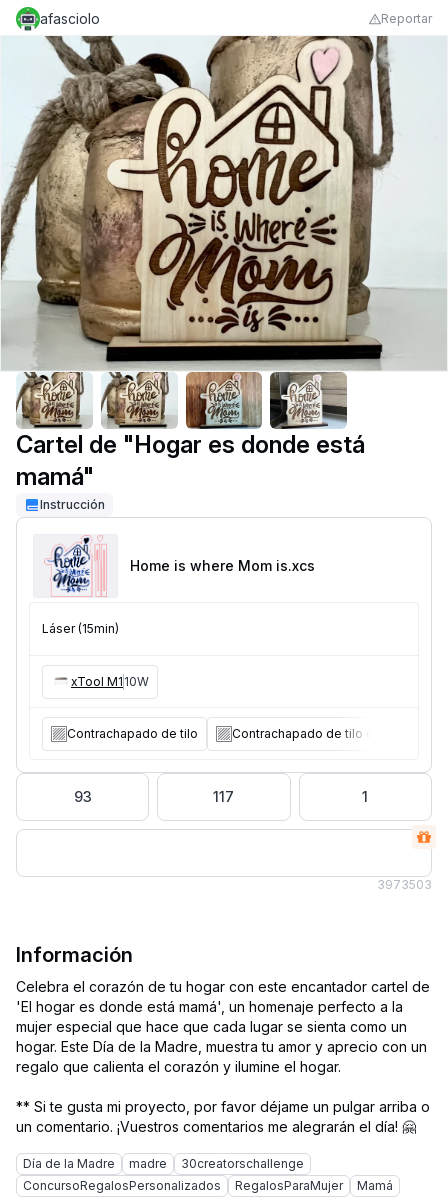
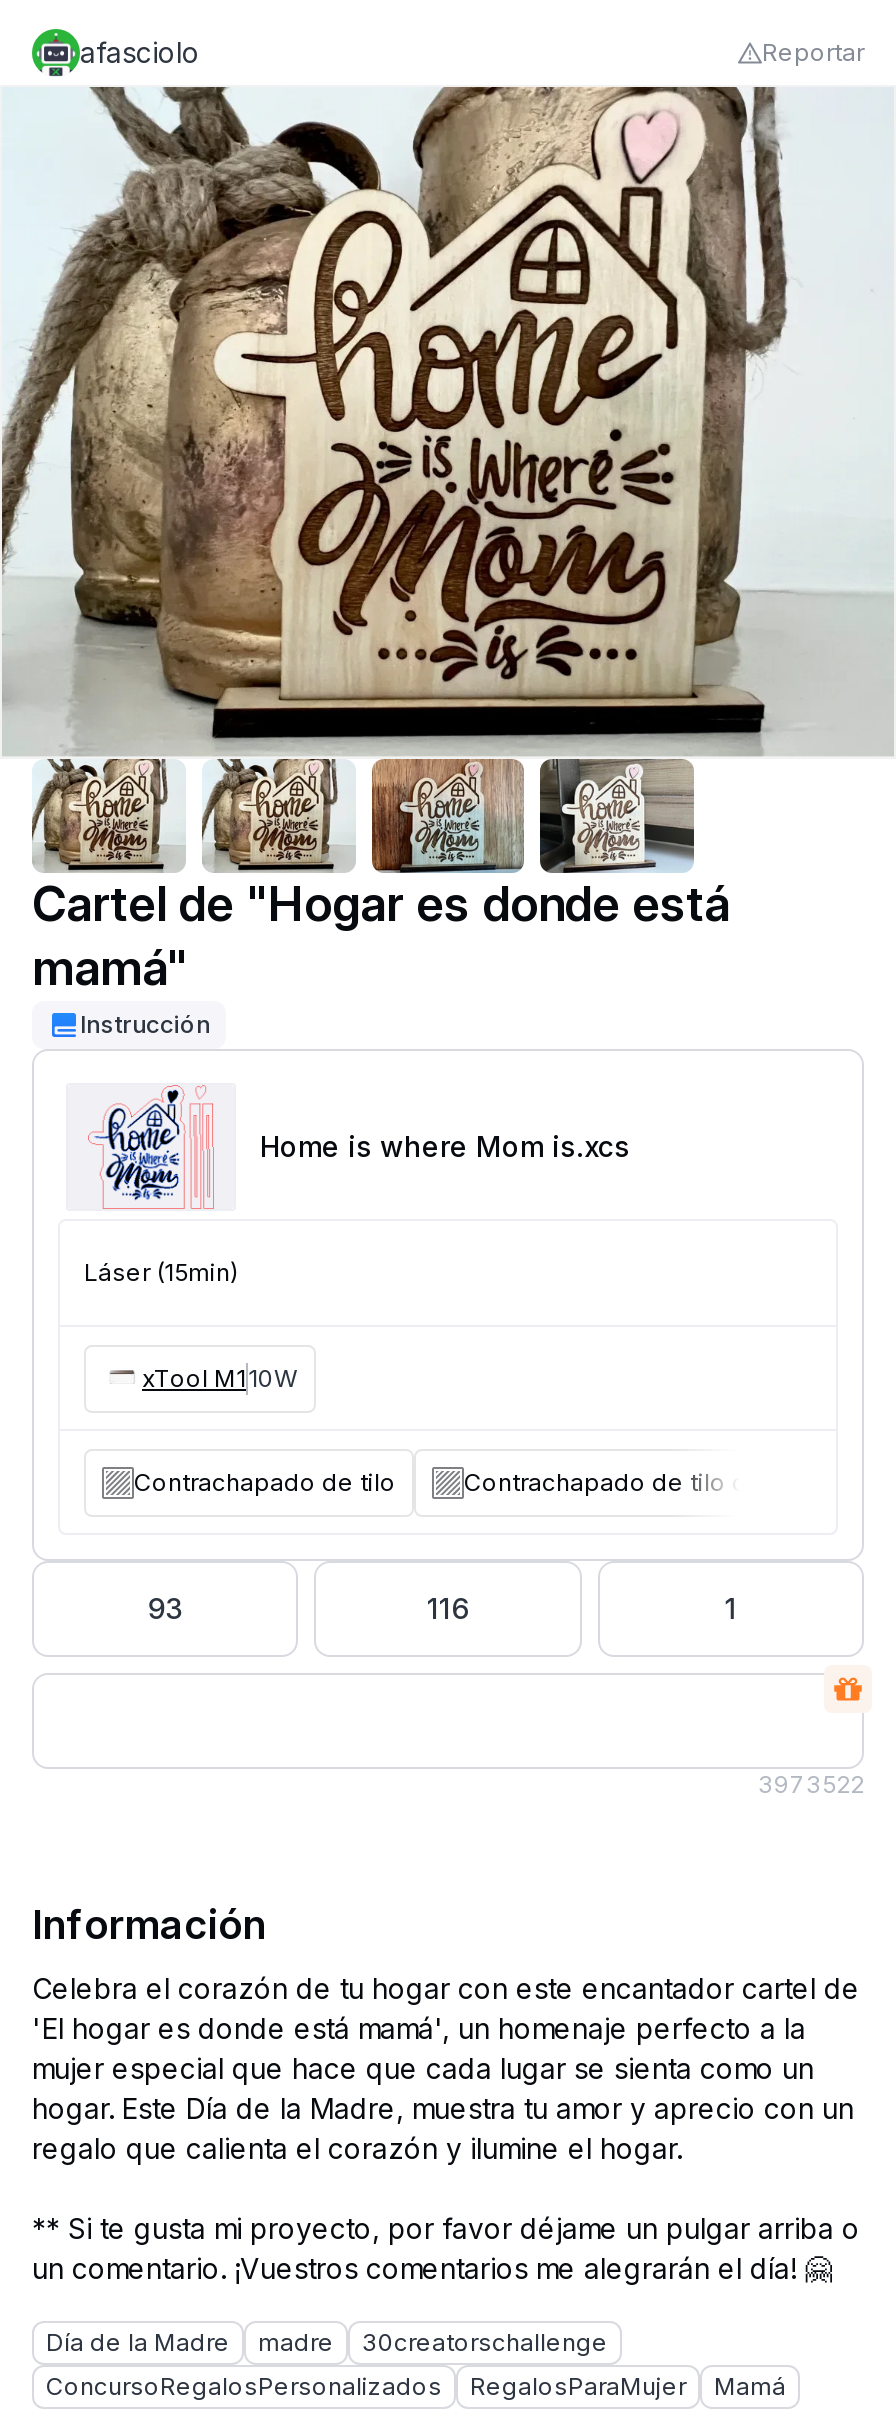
[213,788,234,805] 117 -> [427,1591,469,1625] 116
[377,877,432,892] 3973503 -> [758,1769,864,1799] 3973522

